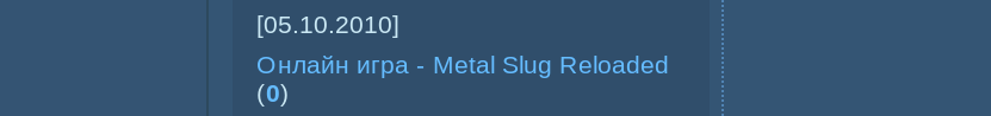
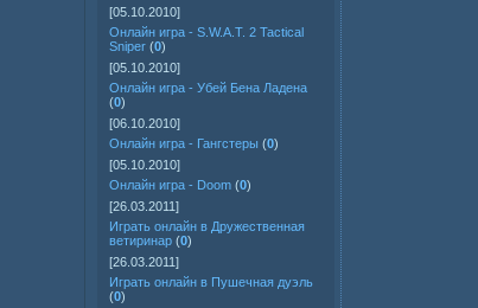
[256,50,669,78] Онлайн игра - Metal Slug Reloaded -> [109,25,313,289] Онлайн игра - S.W.A.T. 2 Tactical | Sniper (0) | [05.10.2010] | Онлайн игра - Убей Бена Ладена | (0) | [06.10.2010] | Онлайн игра - Гангстеры (0) | [05.10.2010] | Онлайн игра - Doom (0) | [26.03.2011] | Играть онлайн в Дружественная | ветиринар (0) | [26.03.2011] | Играть онлайн в Пушечная дуэль

